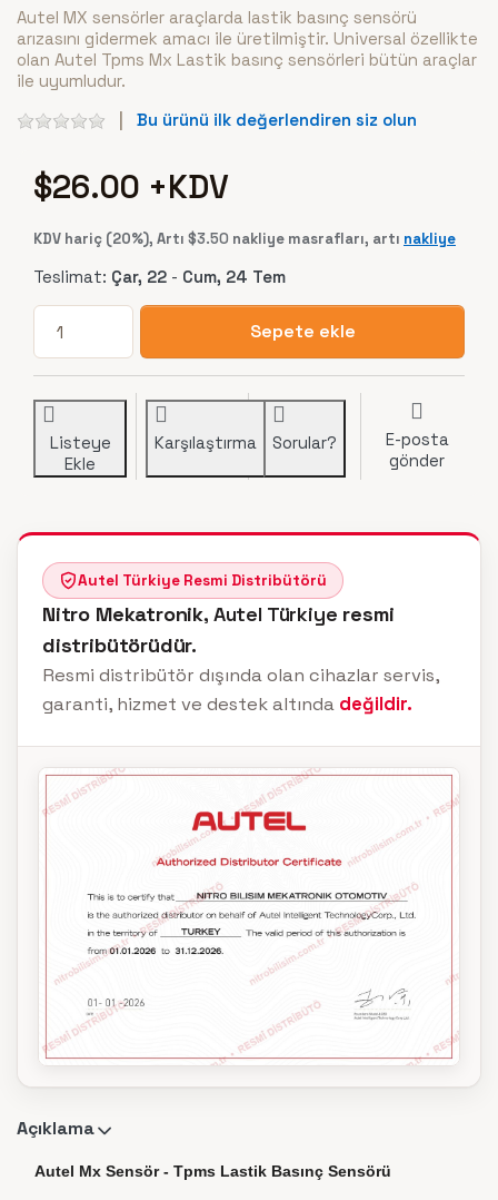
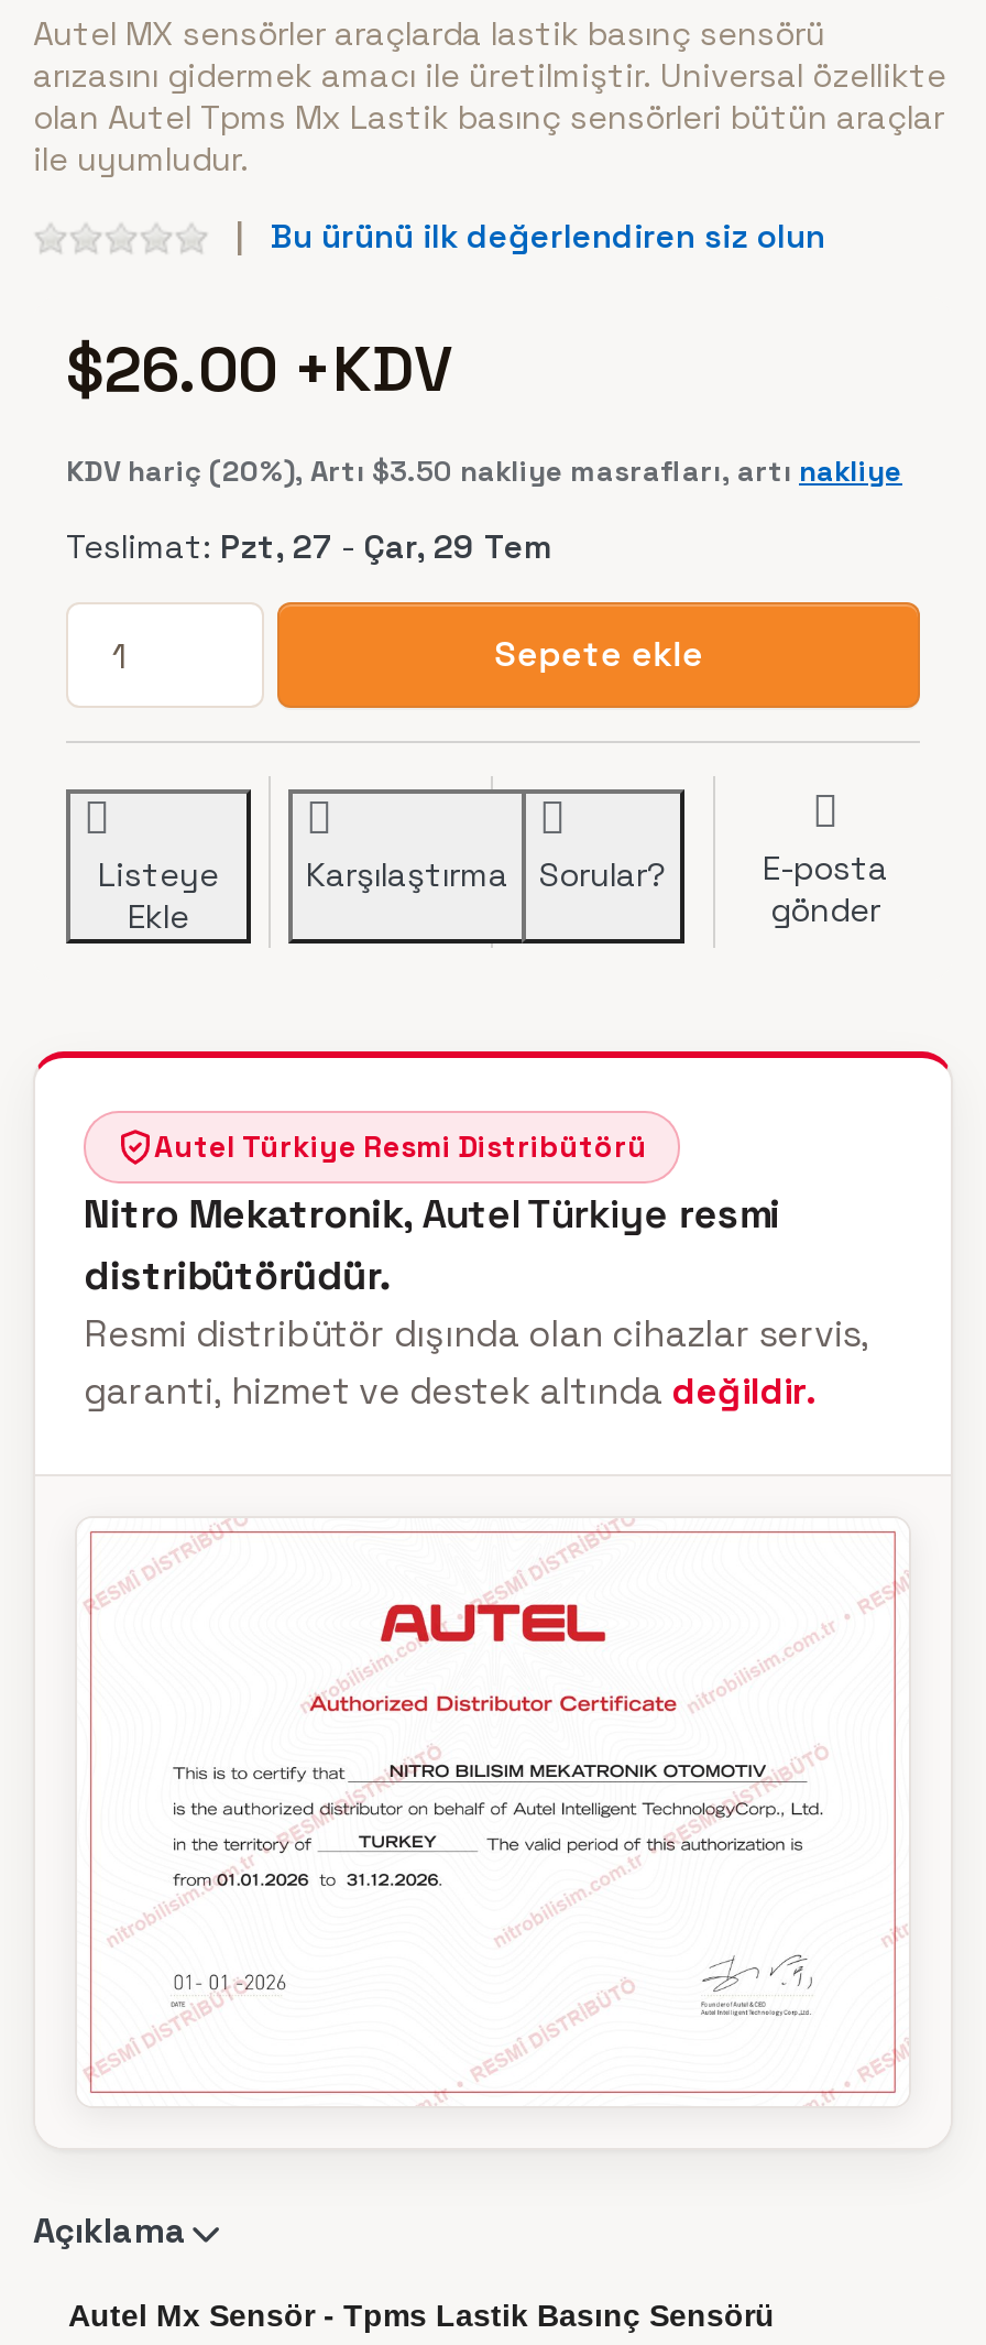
[33,266,286,287] Teslimat: Çar, 22 - Cum, 24 Tem -> [66,525,550,567] Teslimat: Pzt, 27 - Çar, 29 Tem

